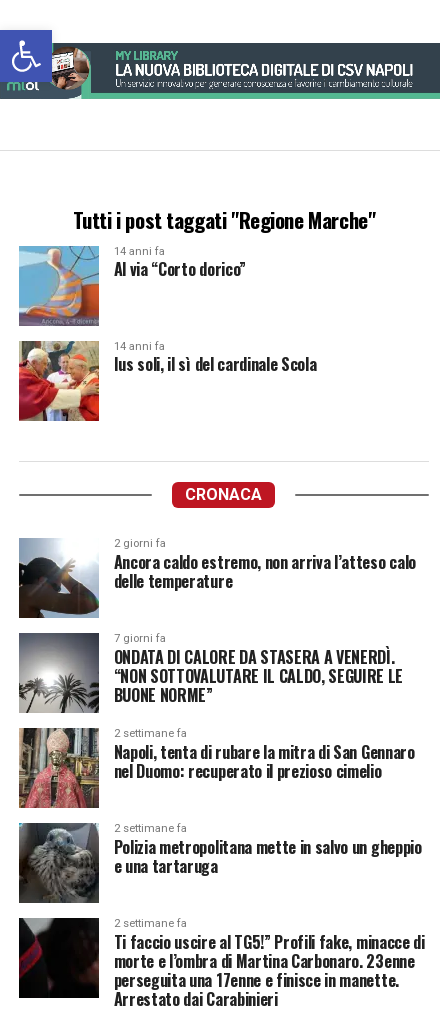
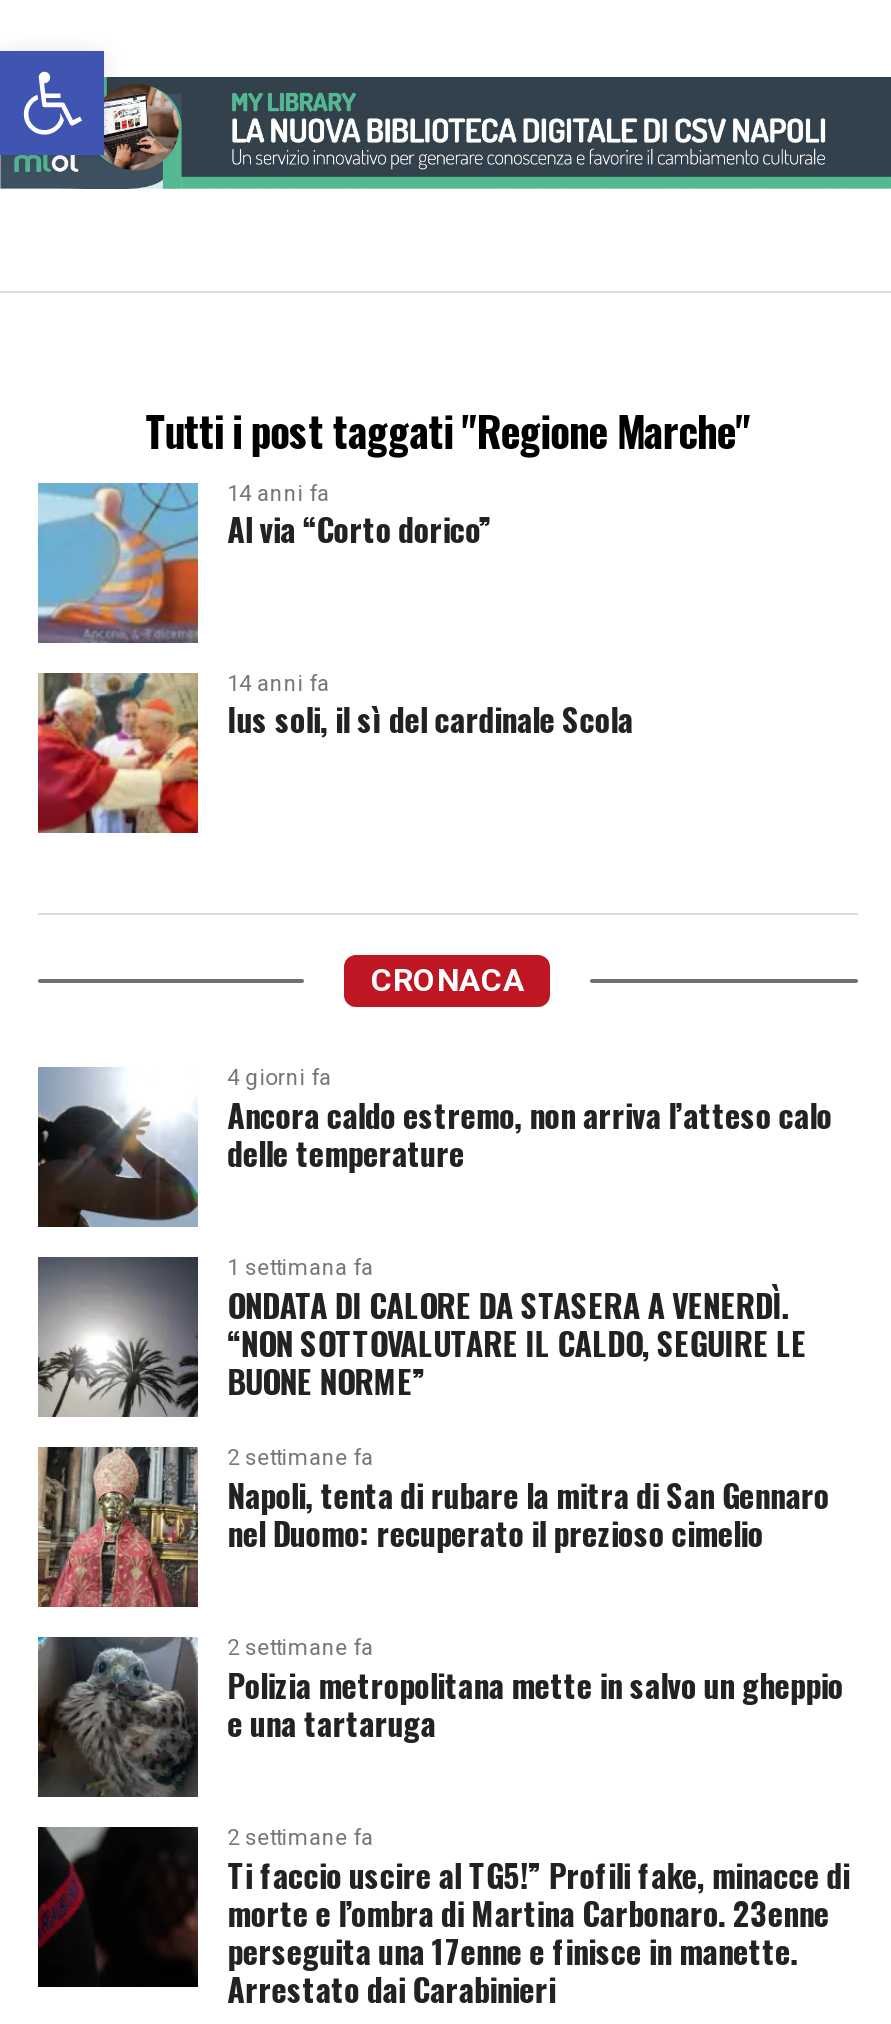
[114,537,166,550] 2 giorni fa -> [227,1065,331,1091] 4 giorni fa
[114,632,166,645] 7 giorni fa -> [227,1255,373,1281] 1 settimana fa

